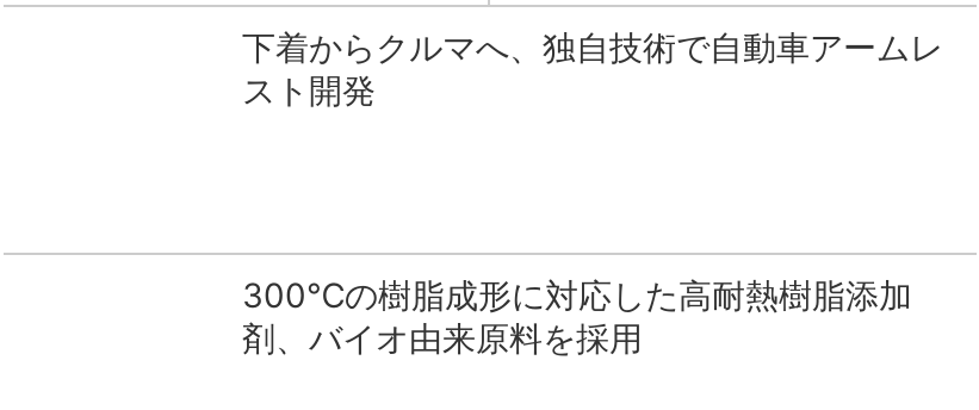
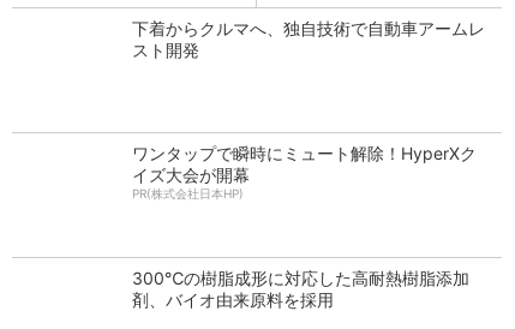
none -> [132,143,477,201] ワンタップで瞬時にミュート解除！HyperXク | イズ大会が開幕 | PR(株式会社日本HP)

